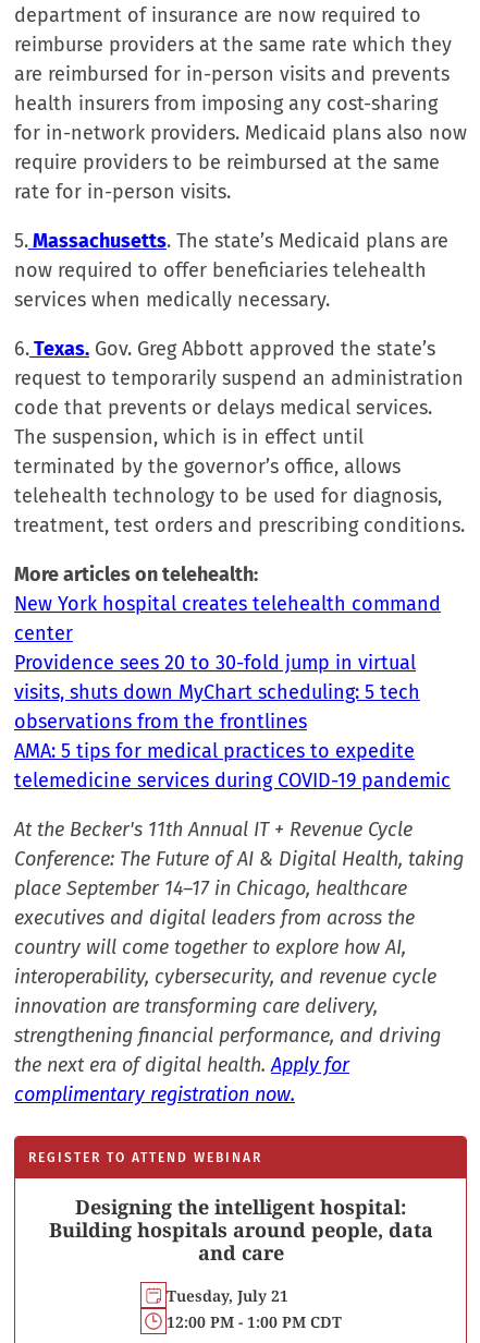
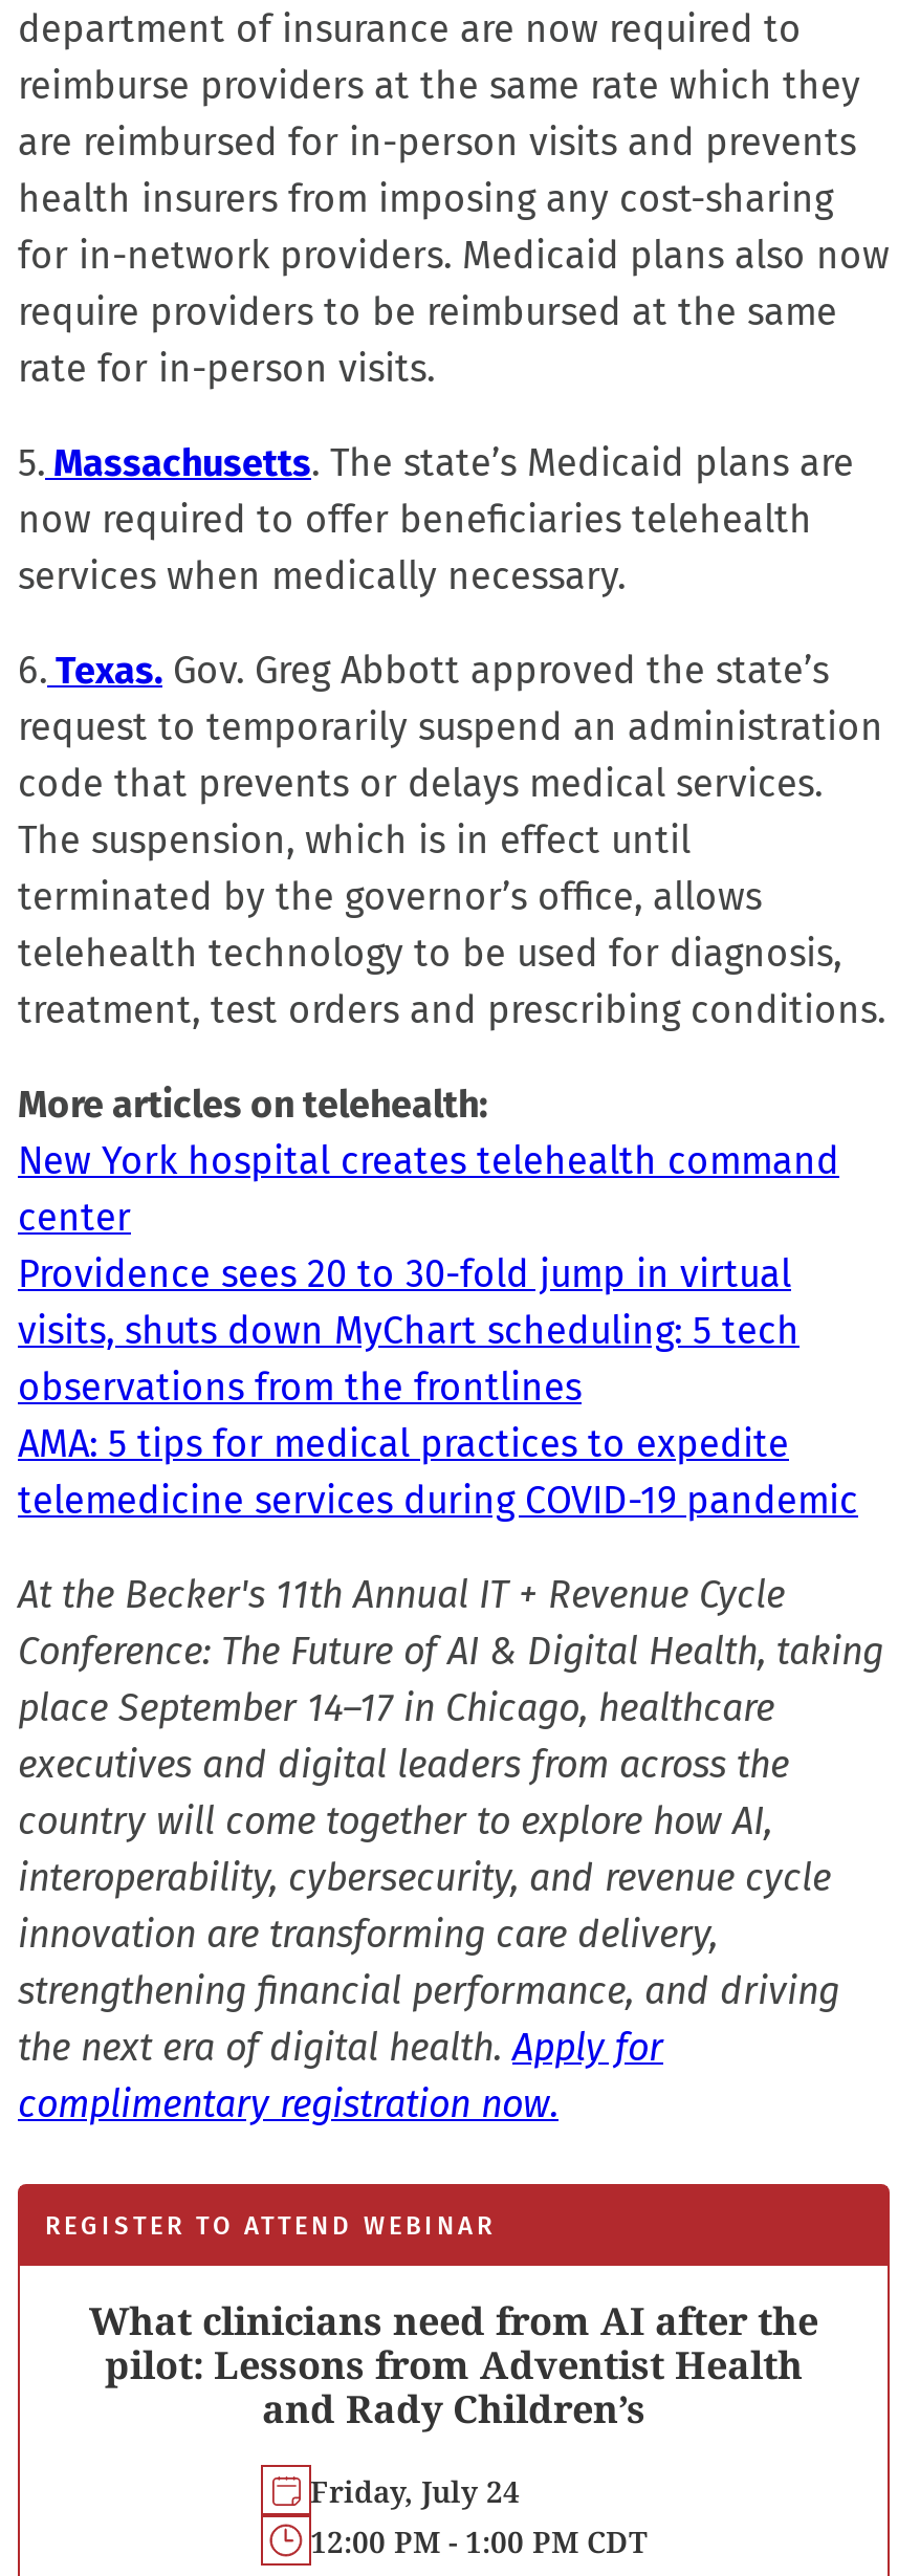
[48,1194,433,1266] Designing the intelligent hospital: | Building hospitals around people, data | and care -> [89,2295,818,2433] What clinicians need from AI after the | pilot: Lessons from Adventist Health | and Rady Children’s
[166,1285,288,1305] Tuesday, July 21 -> [310,2470,520,2510] Friday, July 24

